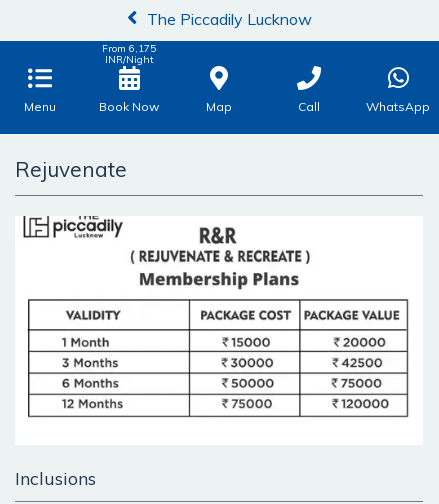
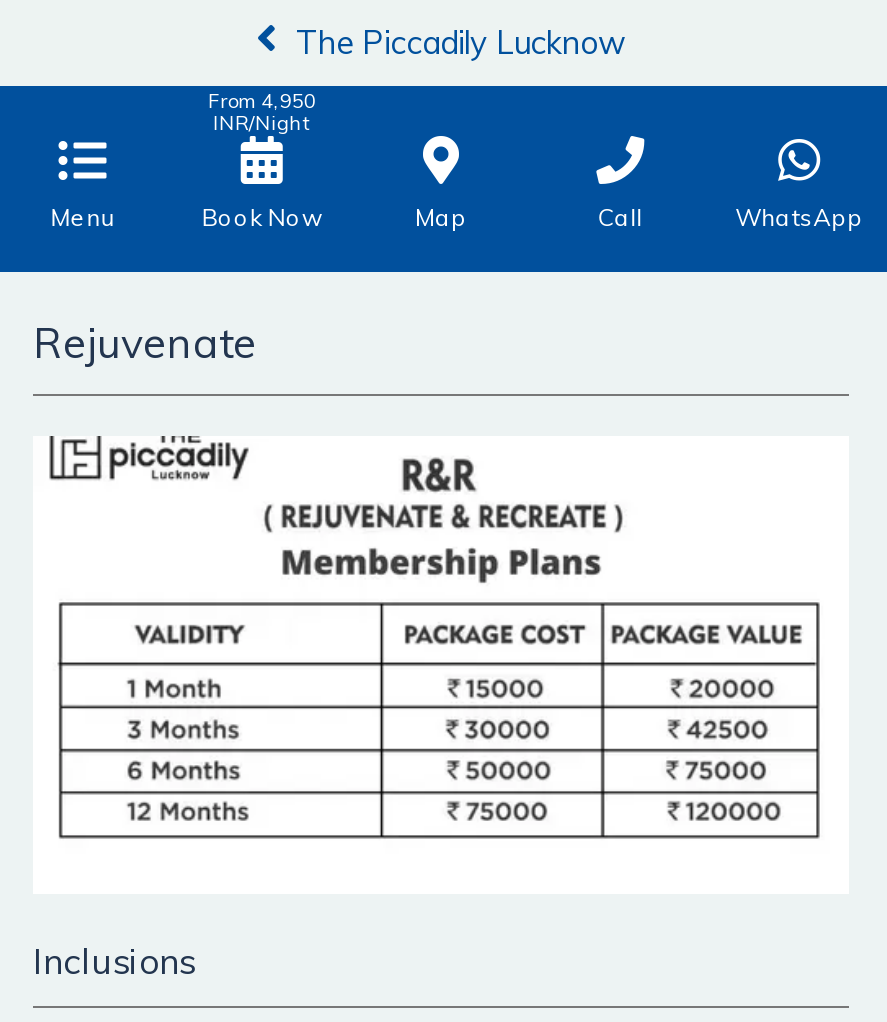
[102,42,156,55] From 6,175 -> [208,88,316,114] From 4,950

